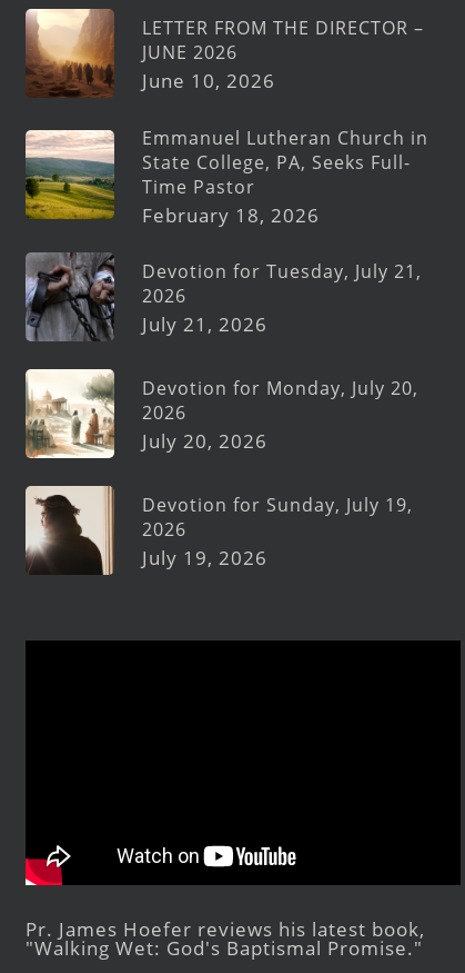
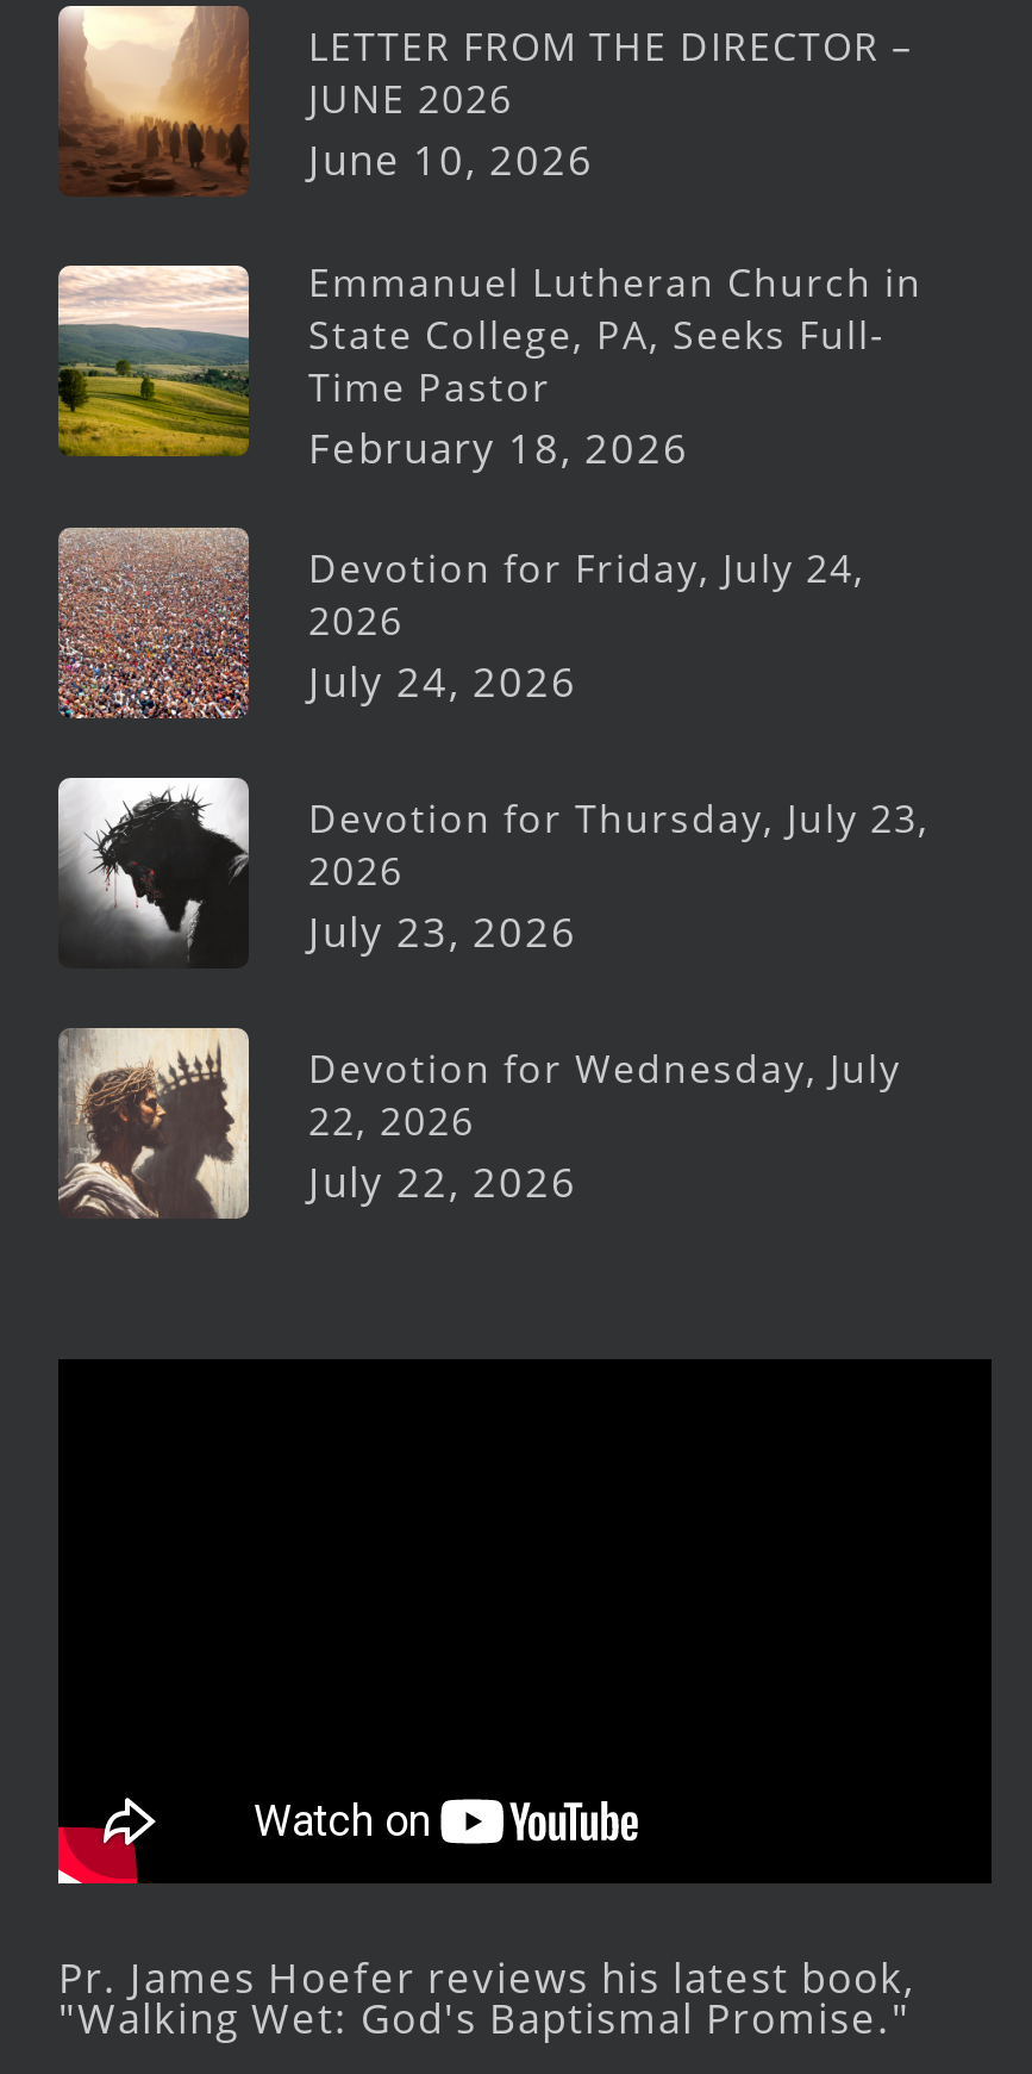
[26,252,422,341] [image] | Devotion for Tuesday, July 21, -> [58,525,865,718] [image] | Devotion for Friday, July 24,
[142,312,267,337] July 21, 2026 -> [308,655,577,710] July 24, 2026
[24,371,418,459] [image] | Devotion for Monday, July 20, -> [58,780,930,969] [image] | Devotion for Thursday, July 23,
[142,429,267,454] July 20, 2026 -> [308,905,577,960] July 23, 2026
[24,486,413,575] [image] | Devotion for Sunday, July 19, | 2026 | July 19, 2026 -> [58,1028,901,1221] [image] | Devotion for Wednesday, July | 22, 2026 | July 22, 2026

